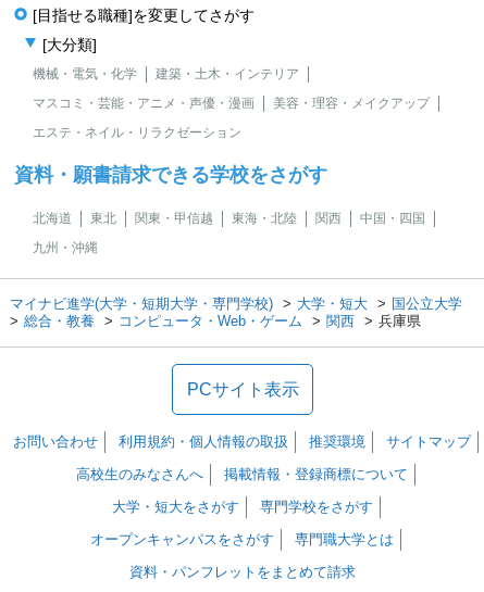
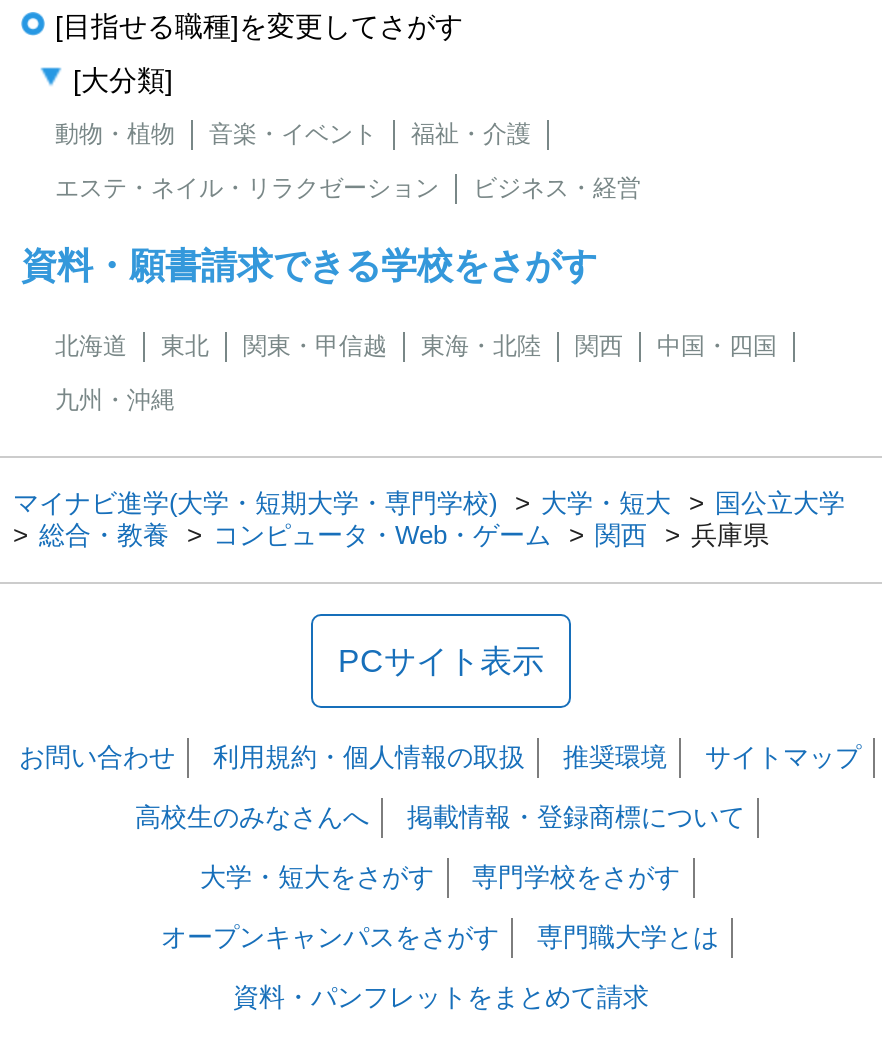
[33,66,430,110] 機械・電気・化学 | 建築・土木・インテリア | マスコミ・芸能・アニメ・声優・漫画 | 美容・理容・メイクアップ -> [55,119,531,147] 動物・植物 | 音楽・イベント | 福祉・介護
none -> [473,173,641,201] ビジネス・経営

